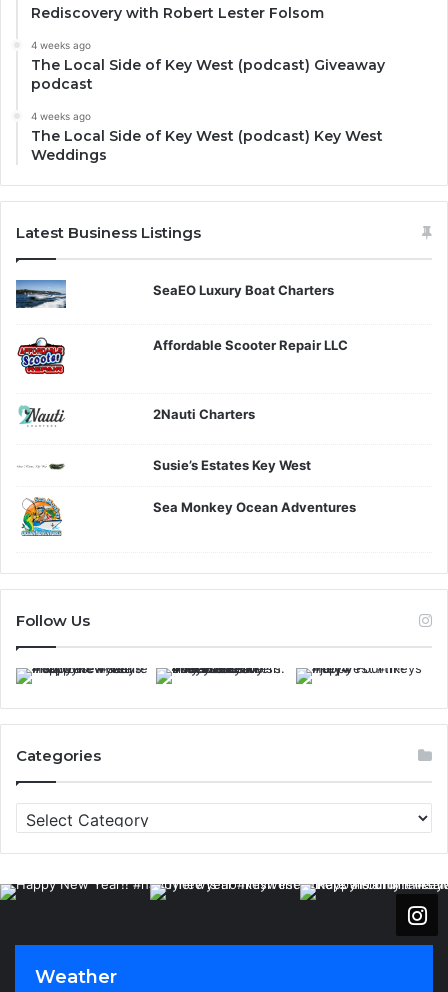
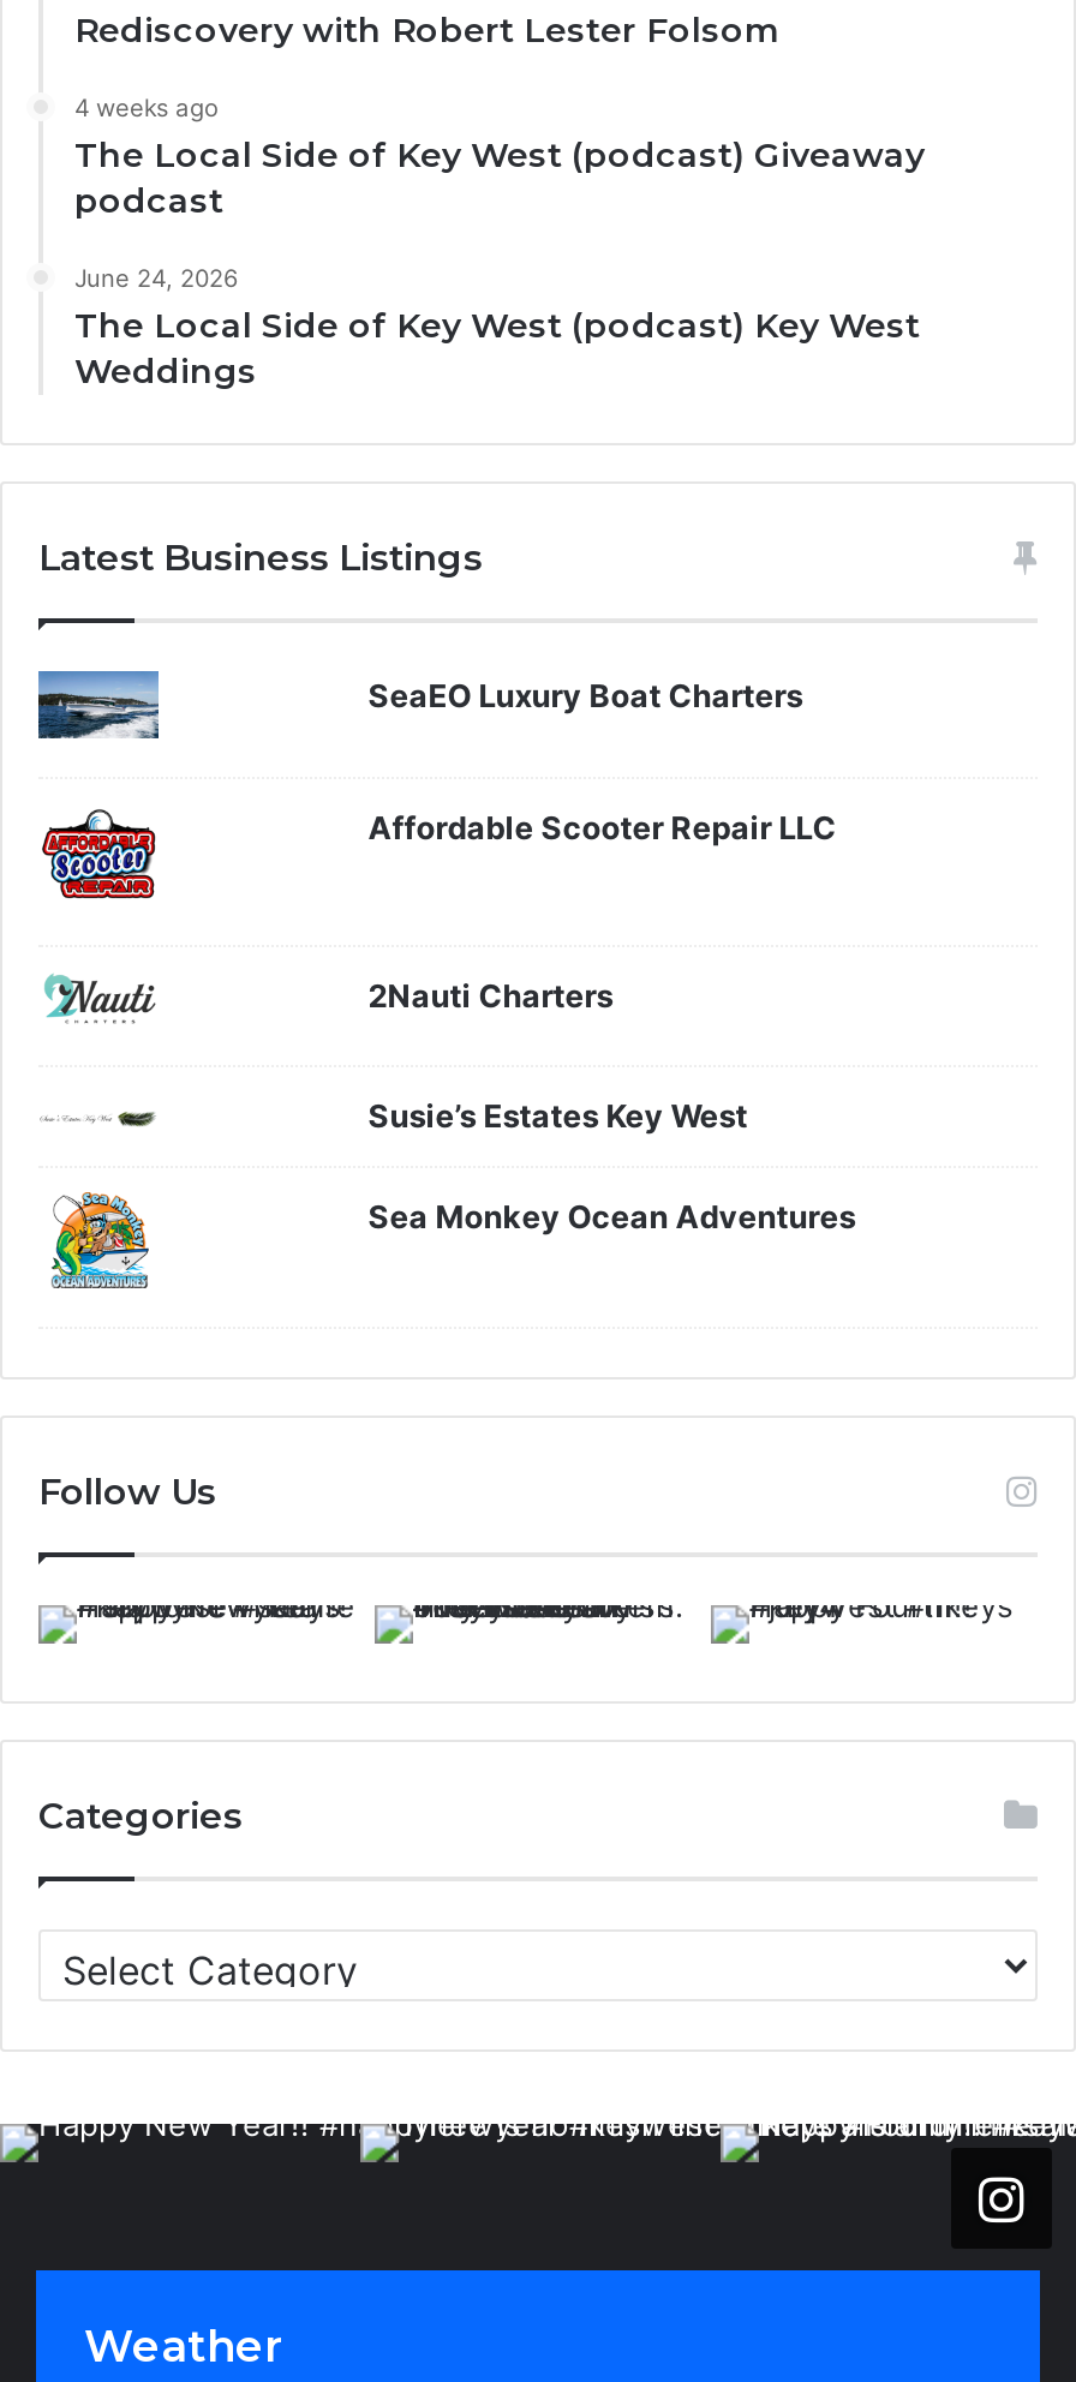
[31,110,91,122] 4 weeks ago -> [74,263,238,292] June 24, 2026

